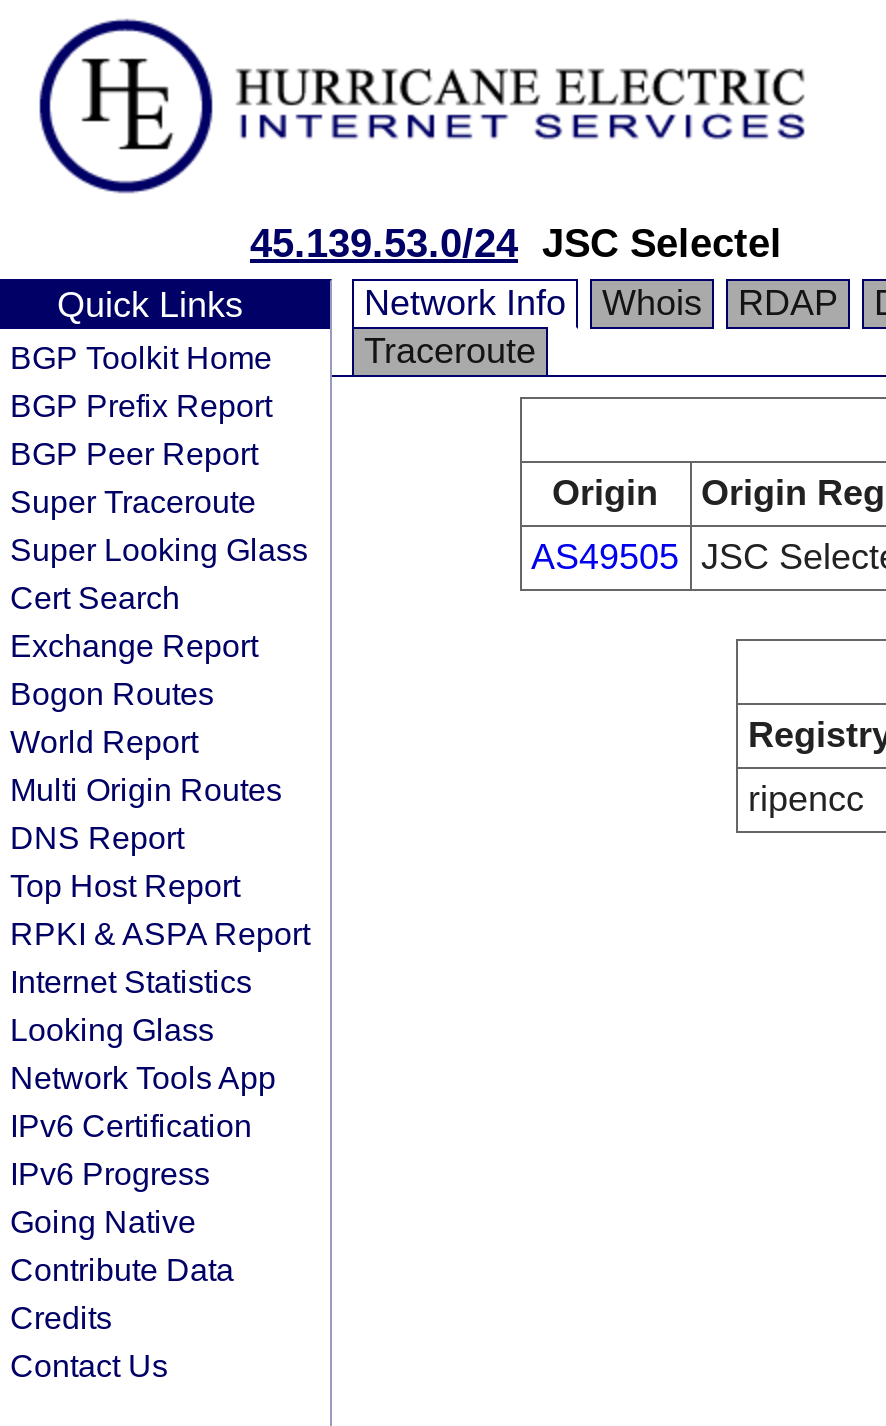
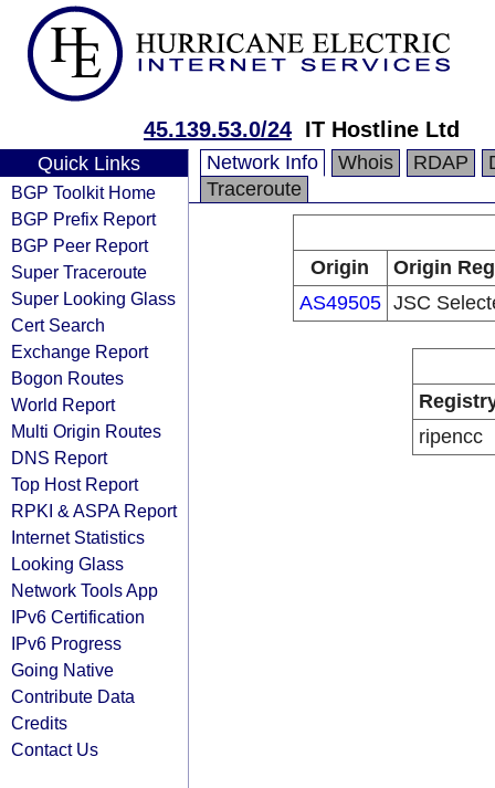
[250,221,782,265] 45.139.53.0/24 JSC Selectel -> [144,117,460,141] 45.139.53.0/24 IT Hostline Ltd

